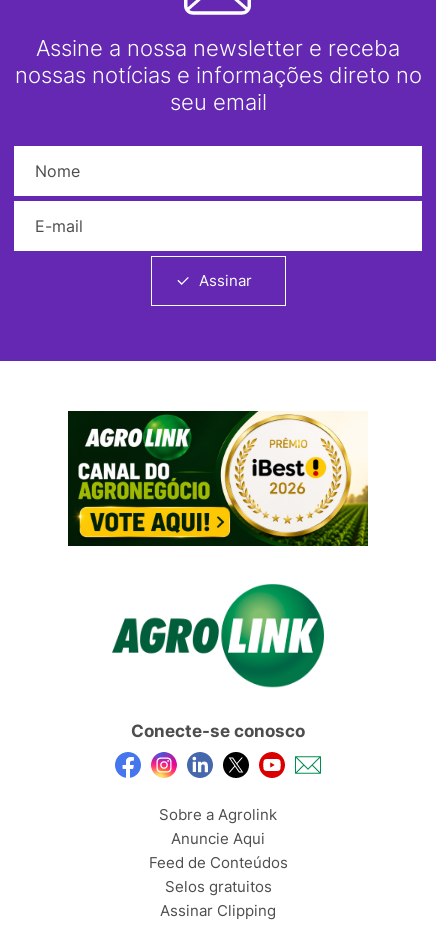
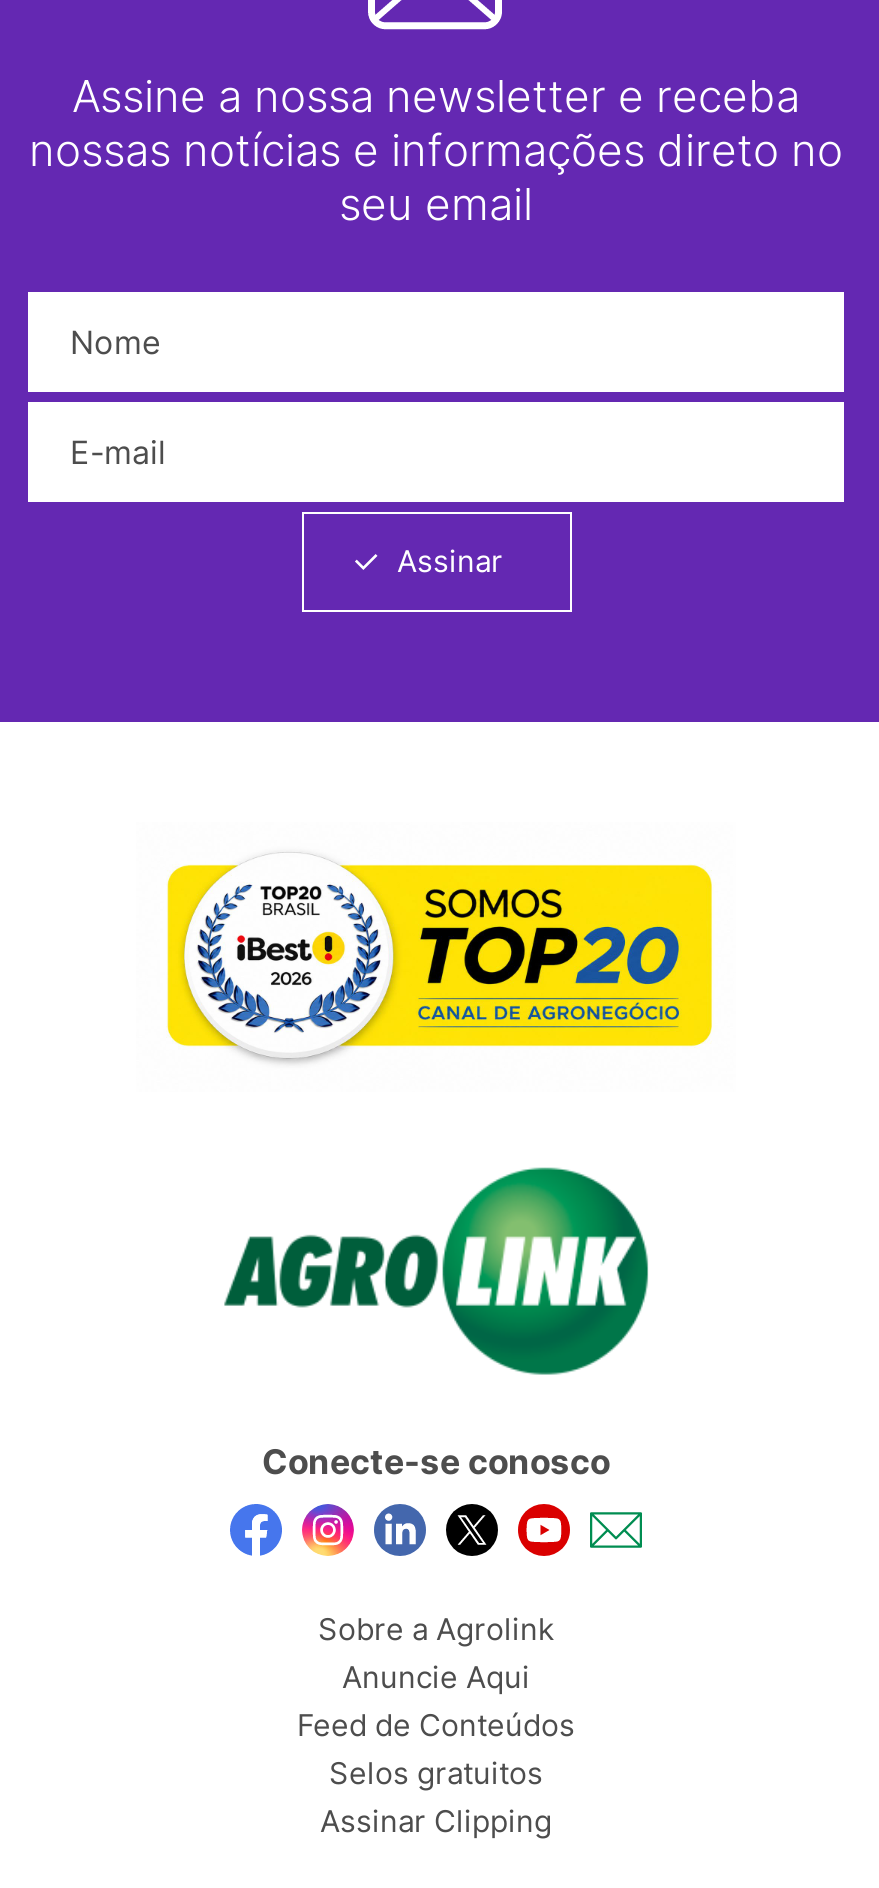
[67,410,369,547] [image] -> [136,822,736,1092] [image]

